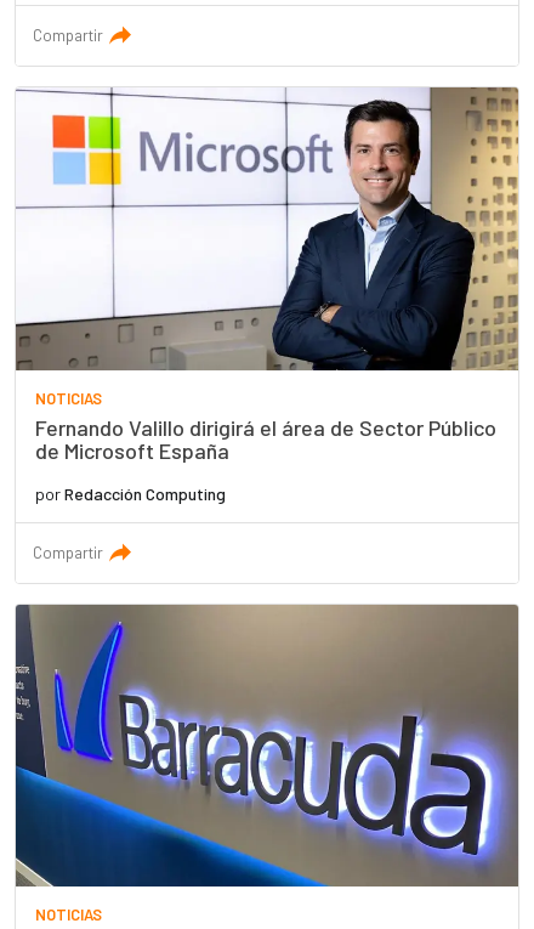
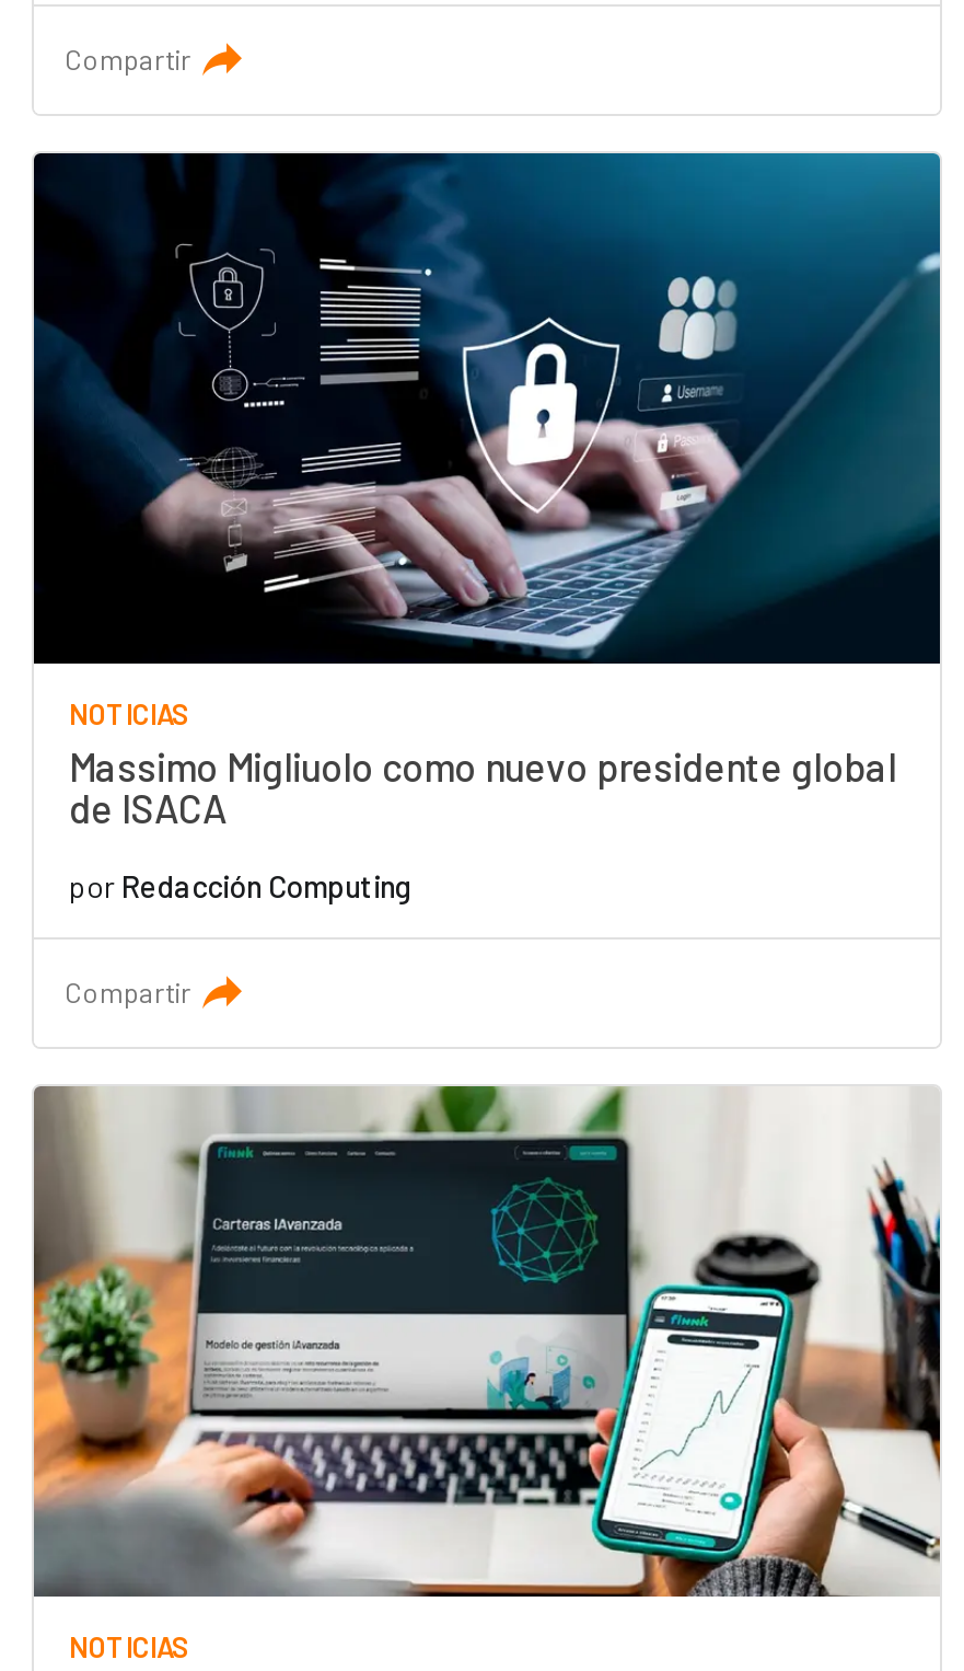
[15,86,519,463] [image] | Fernando Valillo dirigirá el área de Sector Público | de Microsoft España -> [32,151,942,831] [image] | Massimo Migliuolo como nuevo presidente global | de ISACA
[15,604,519,888] [image] -> [32,1086,942,1599] [image]

